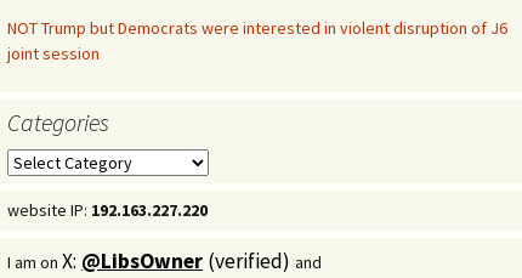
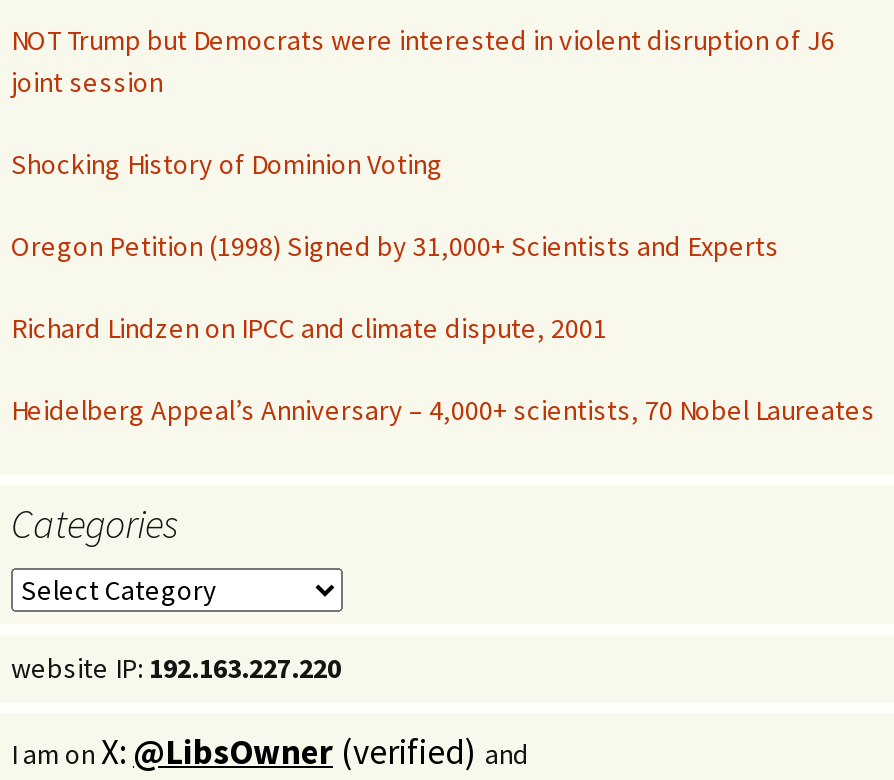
none -> [11,146,875,428] Shocking History of Dominion Voting | Oregon Petition (1998) Signed by 31,000+ Scientists and Experts | Richard Lindzen on IPCC and climate dispute, 2001 | Heidelberg Appeal’s Anniversary – 4,000+ scientists, 70 Nobel Laureates

